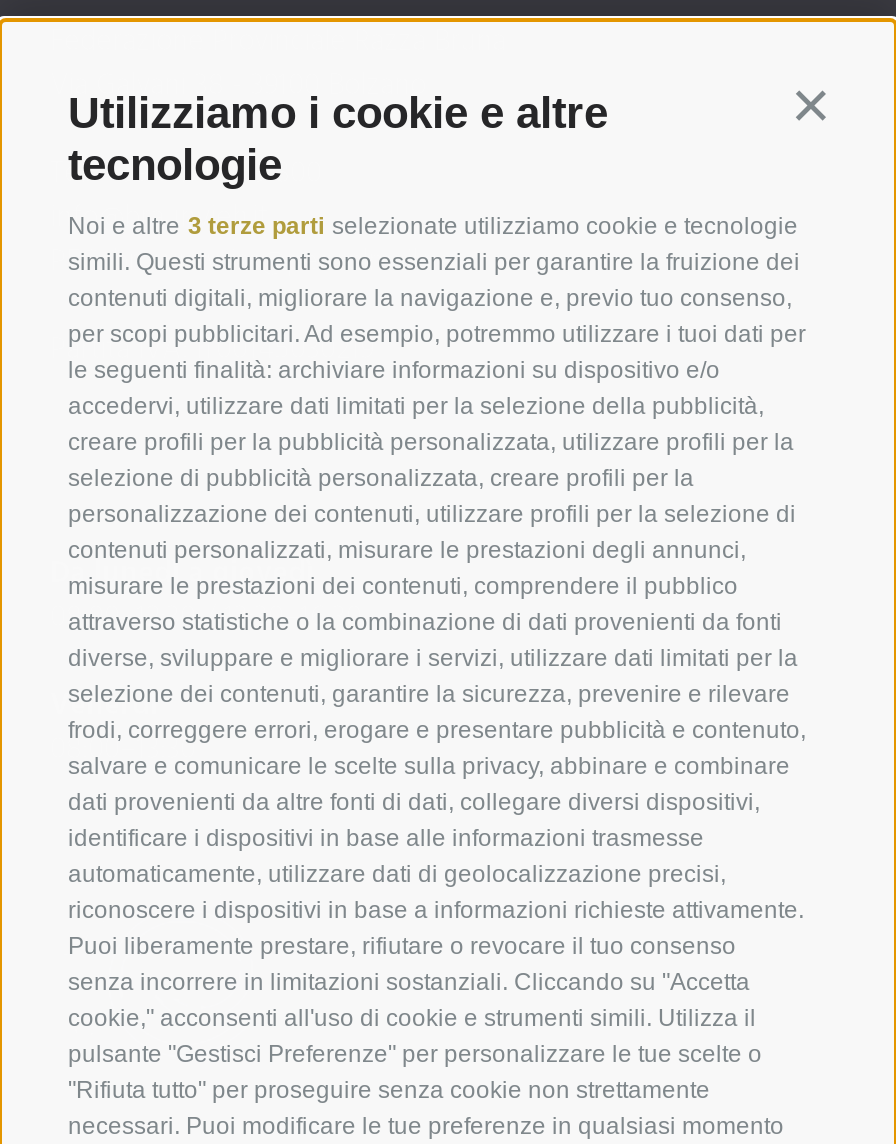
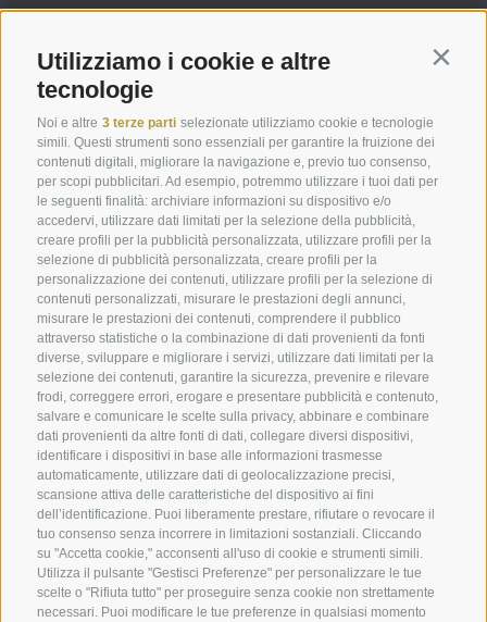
[68,896,804,1104] riconoscere i dispositivi in base a informazioni richieste attivamente. | Puoi liberamente prestare, rifiutare o revocare il tuo consenso | senza incorrere in limitazioni sostanziali. Cliccando su "Accetta | cookie," acconsenti all'uso di cookie e strumenti simili. Utilizza il | pulsante "Gestisci Preferenze" per personalizzare le tue scelte o | "Rifiuta tutto" per proseguire senza cookie non strettamente -> [37,487,435,600] scansione attiva delle caratteristiche del dispositivo ai fini | dell’identificazione. Puoi liberamente prestare, rifiutare o revocare il | tuo consenso senza incorrere in limitazioni sostanziali. Cliccando | su "Accetta cookie," acconsenti all'uso di cookie e strumenti simili. | Utilizza il pulsante "Gestisci Preferenze" per personalizzare le tue | scelte o "Rifiuta tutto" per proseguire senza cookie non strettamente

